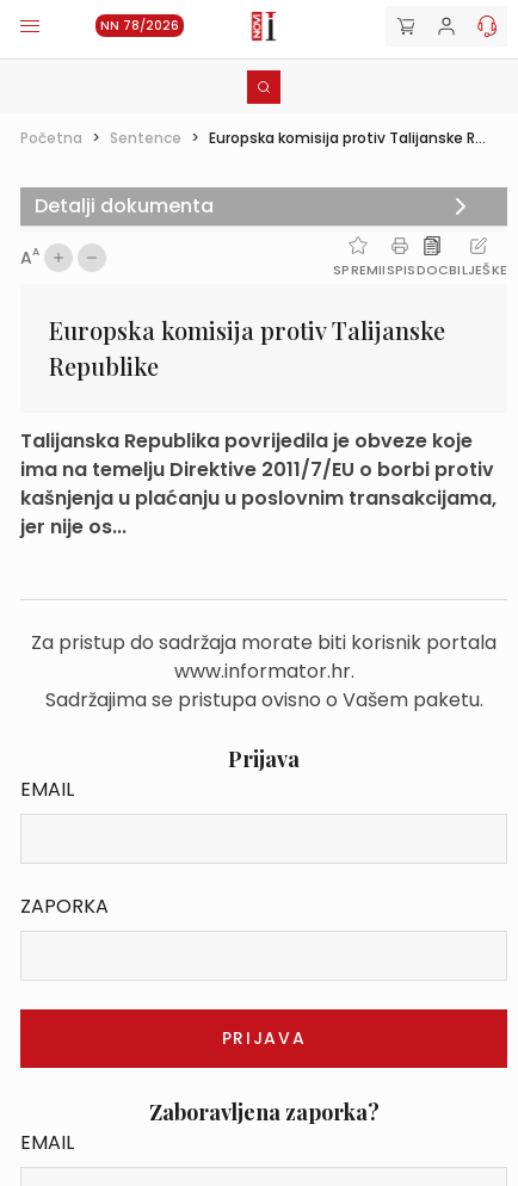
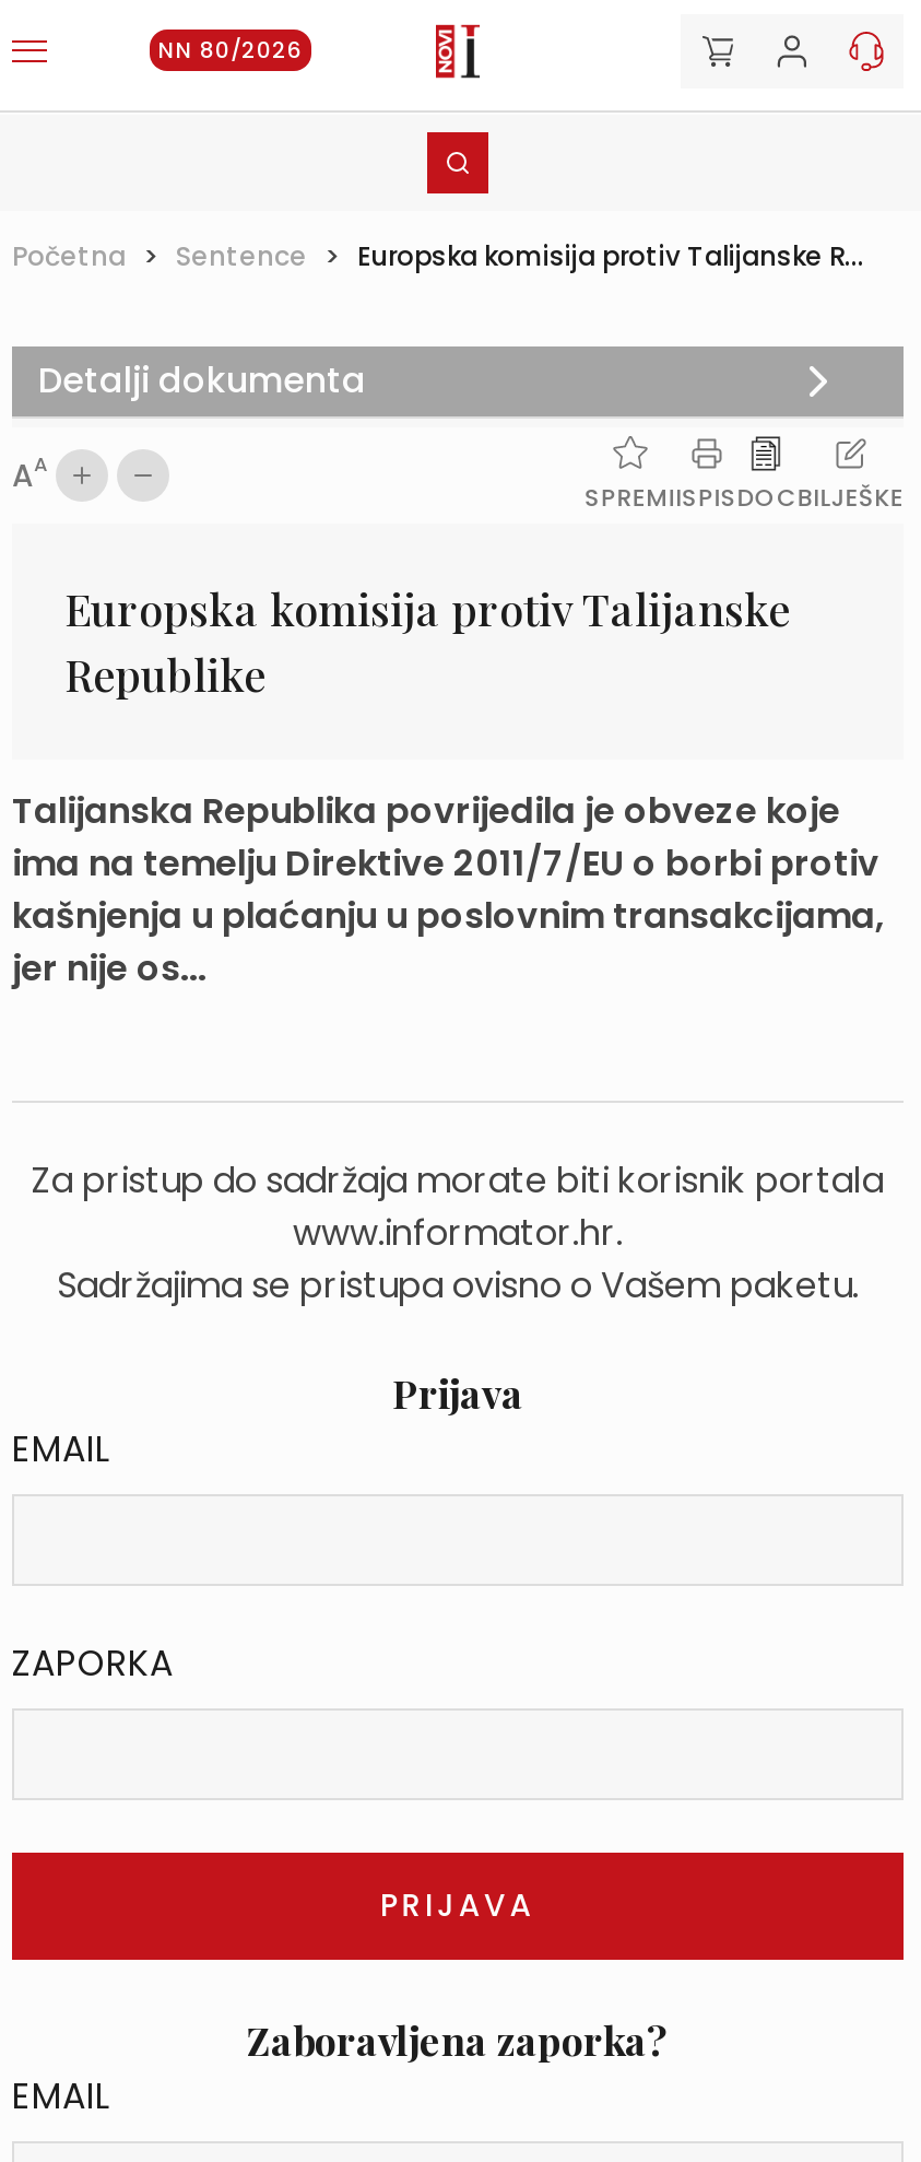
[100,17,179,35] NN 78/2026 -> [158,34,303,67] NN 80/2026

